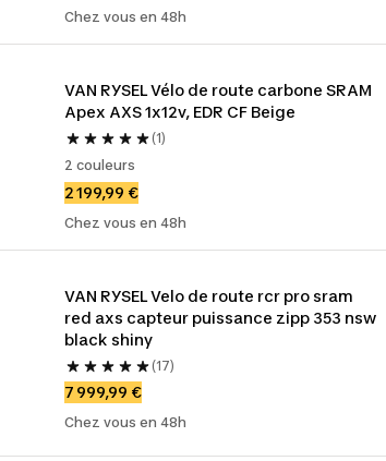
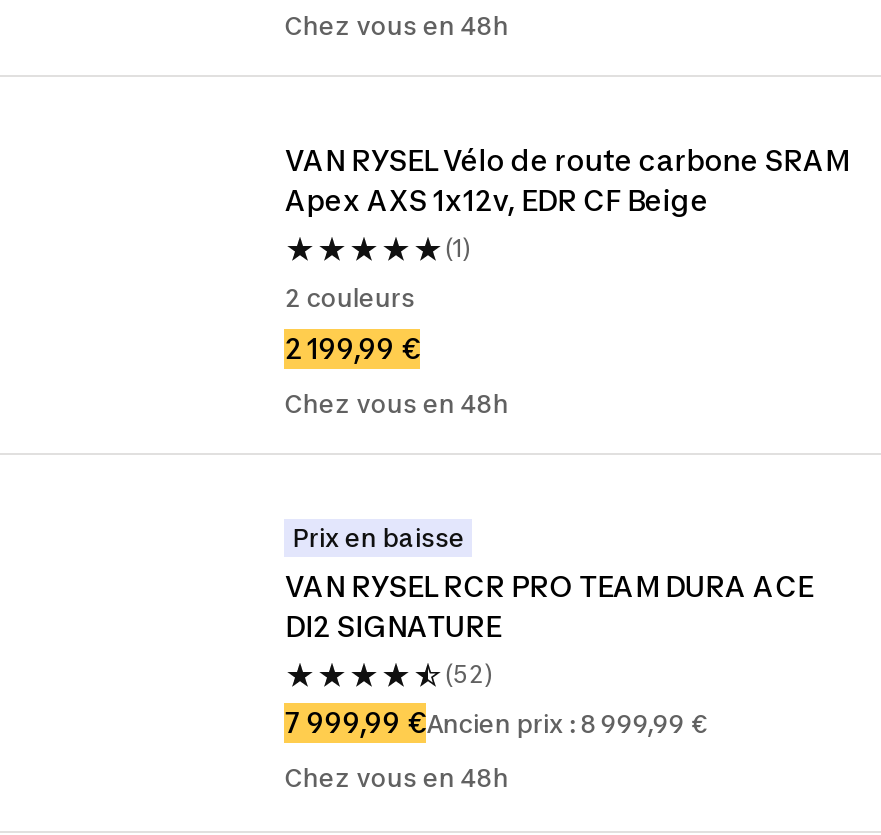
[65,287,377,401] VAN RYSEL Velo de route rcr pro sram | red axs capteur puissance zipp 353 nsw | black shiny | (17) | 7 999,99 € -> [285,523,813,739] Prix en baisse | VAN RYSEL RCR PRO TEAM DURA ACE | DI2 SIGNATURE | (52) | 7 999,99 €Ancien prix : 8 999,99 €

